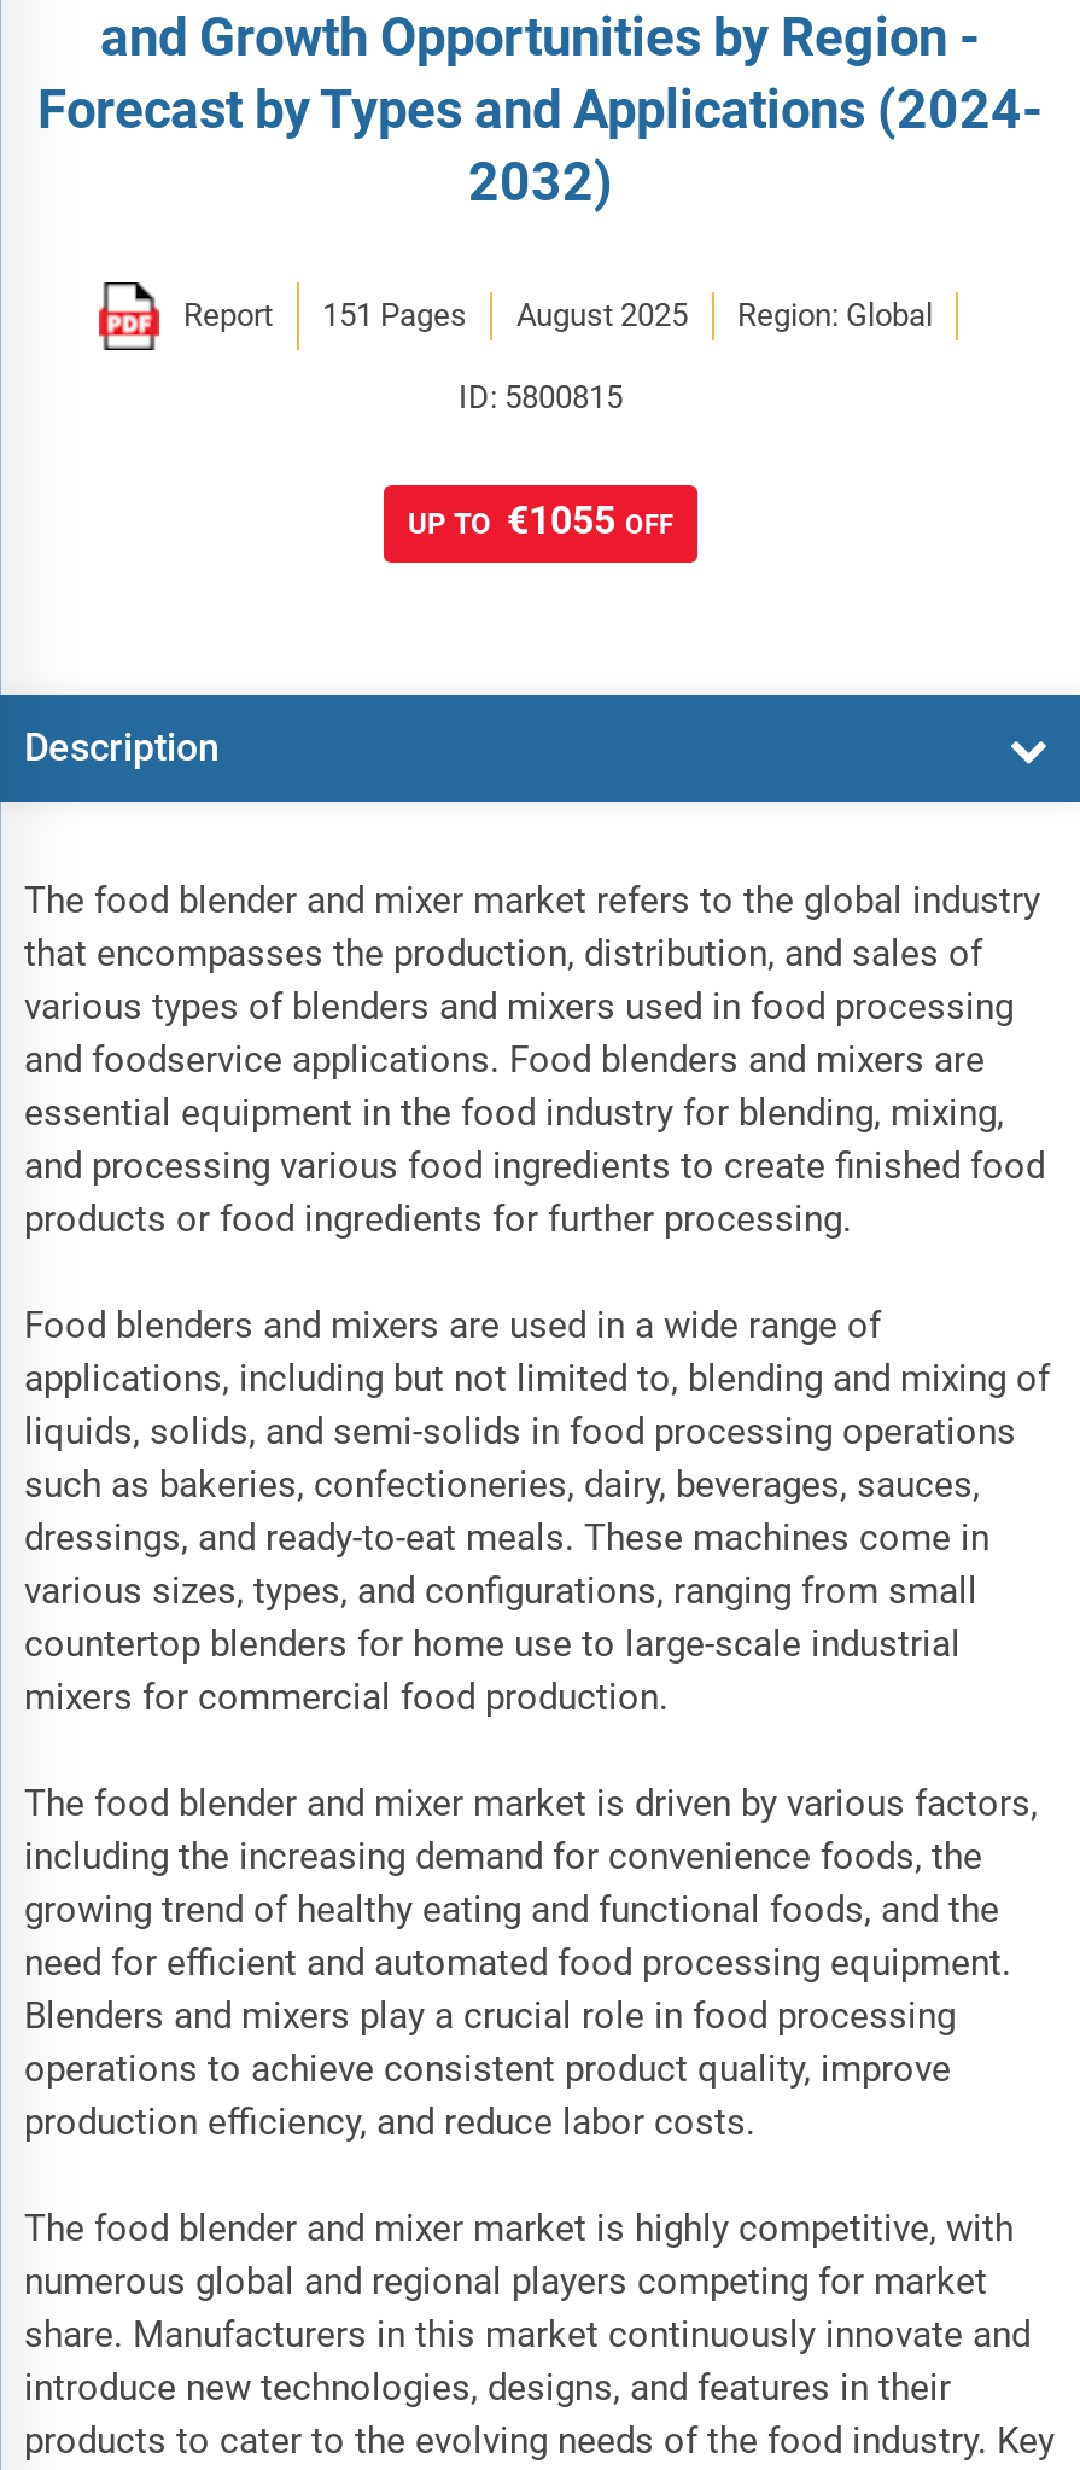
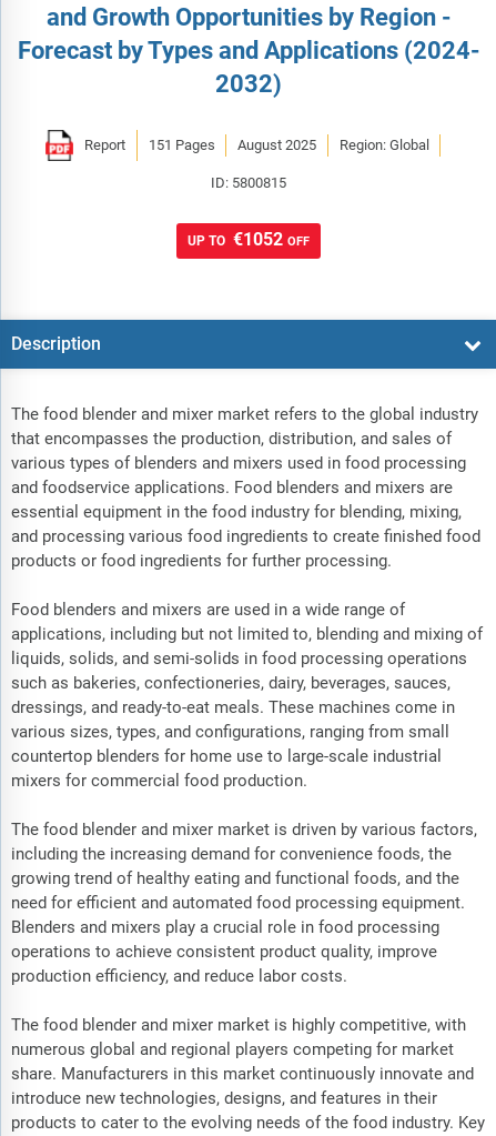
[408,497,673,543] UP TO €1055 OFF -> [188,228,310,250] UP TO €1052 OFF

